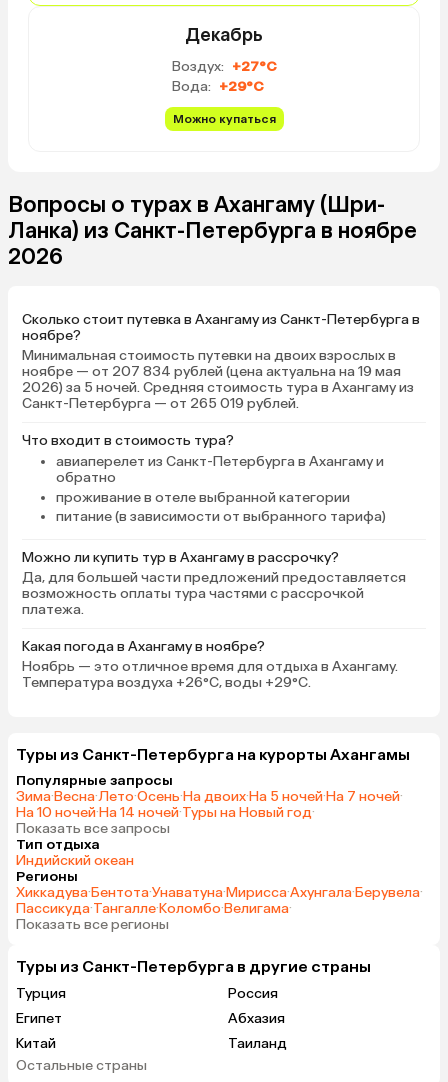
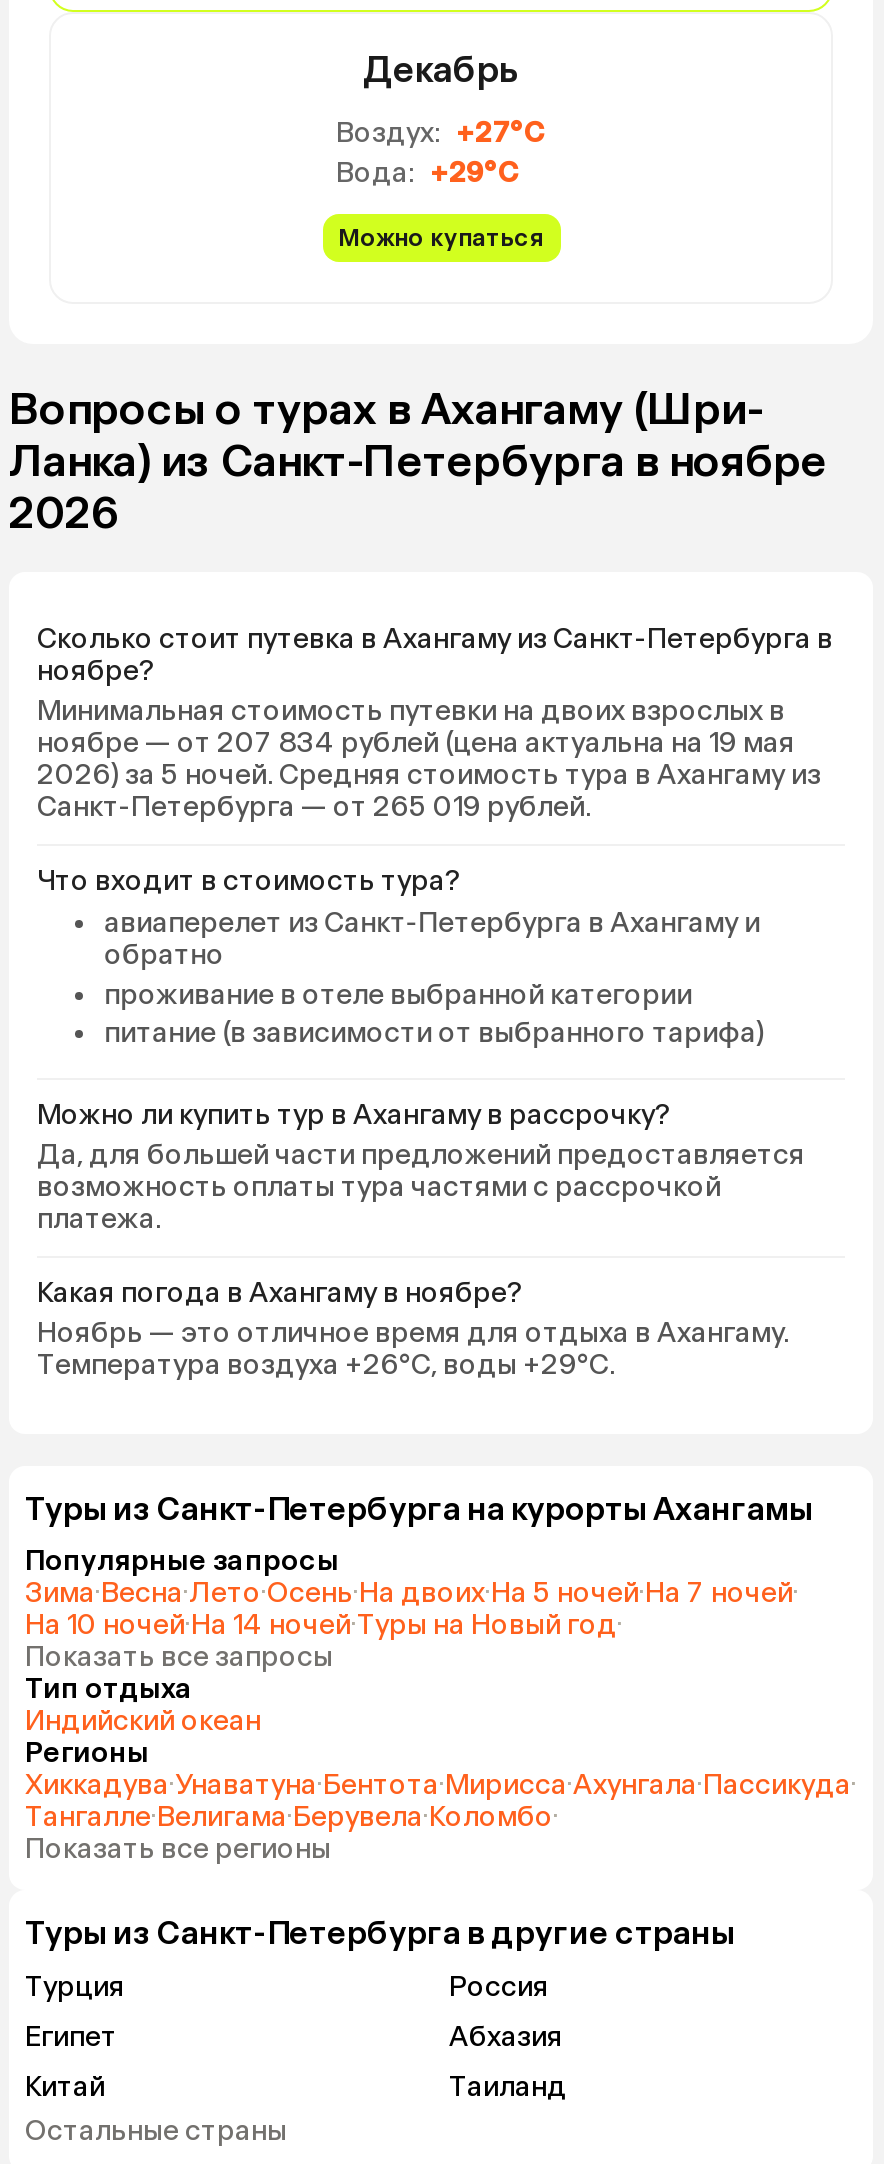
[16,884,423,917] Хиккадува·Бентота·Унаватуна·Мирисса·Ахунгала·Берувела· | Пассикуда·Тангалле·Коломбо·Велигама· -> [25,1768,857,1834] Хиккадува·Унаватуна·Бентота·Мирисса·Ахунгала·Пассикуда· | Тангалле·Велигама·Берувела·Коломбо·

